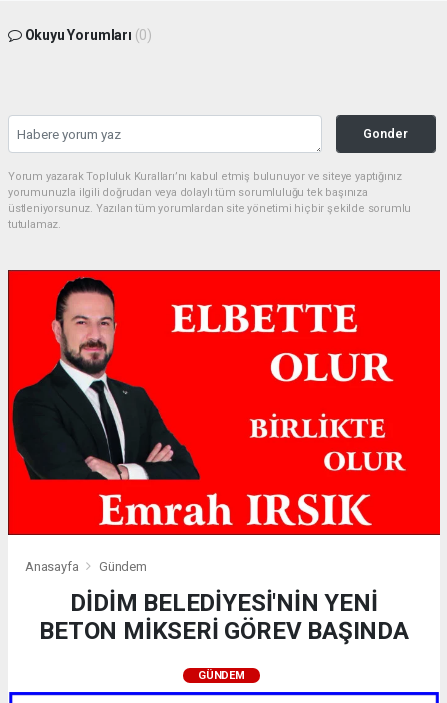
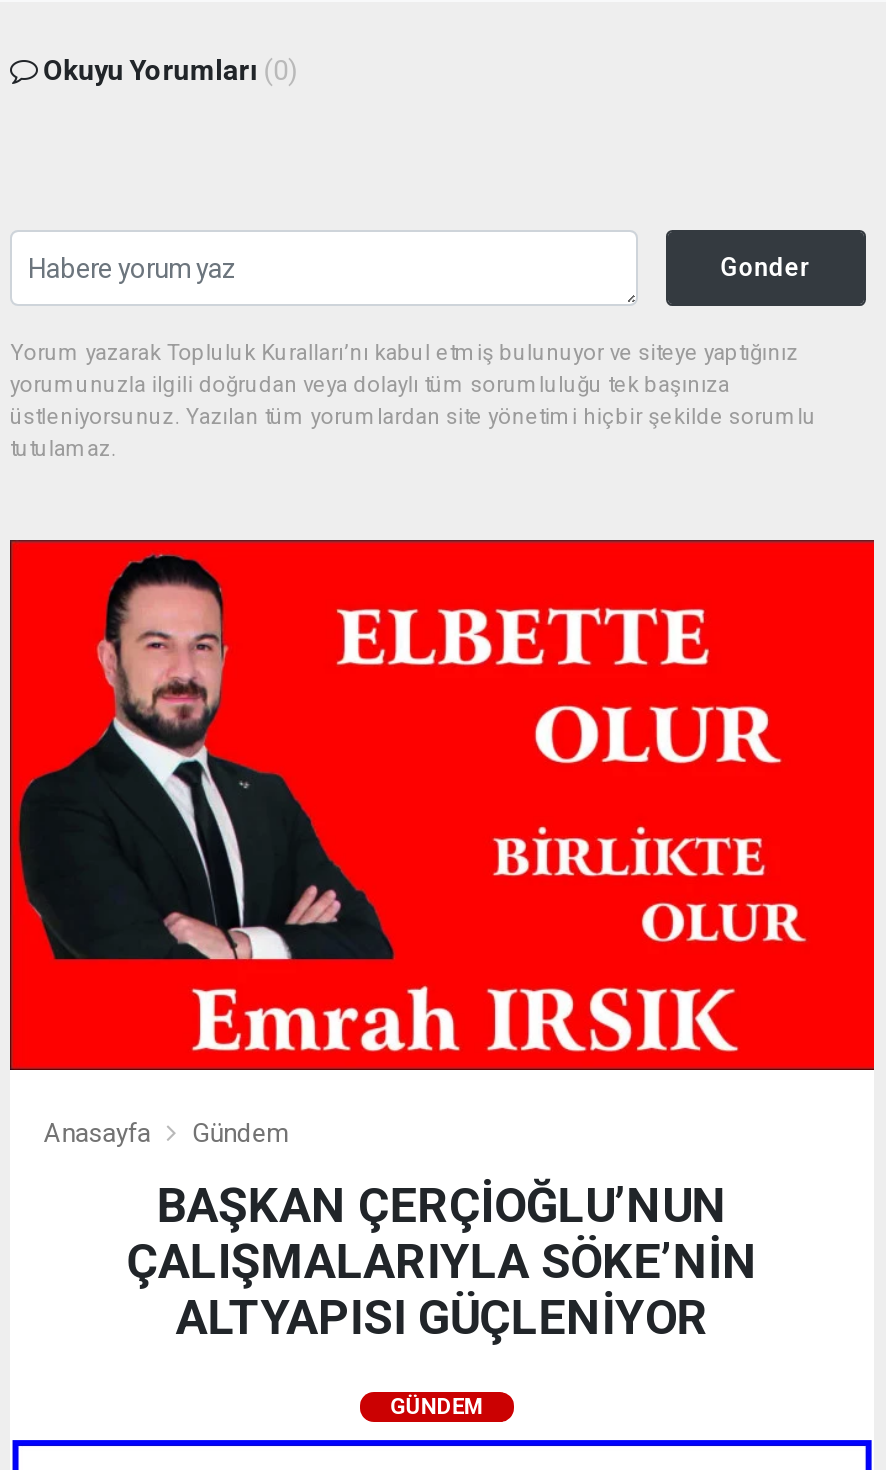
[39,589,409,645] DİDİM BELEDİYESİ'NİN YENİ | BETON MİKSERİ GÖREV BAŞINDA -> [126,1178,758,1346] BAŞKAN ÇERÇİOĞLU’NUN | ÇALIŞMALARIYLA SÖKE’NİN | ALTYAPISI GÜÇLENİYOR

